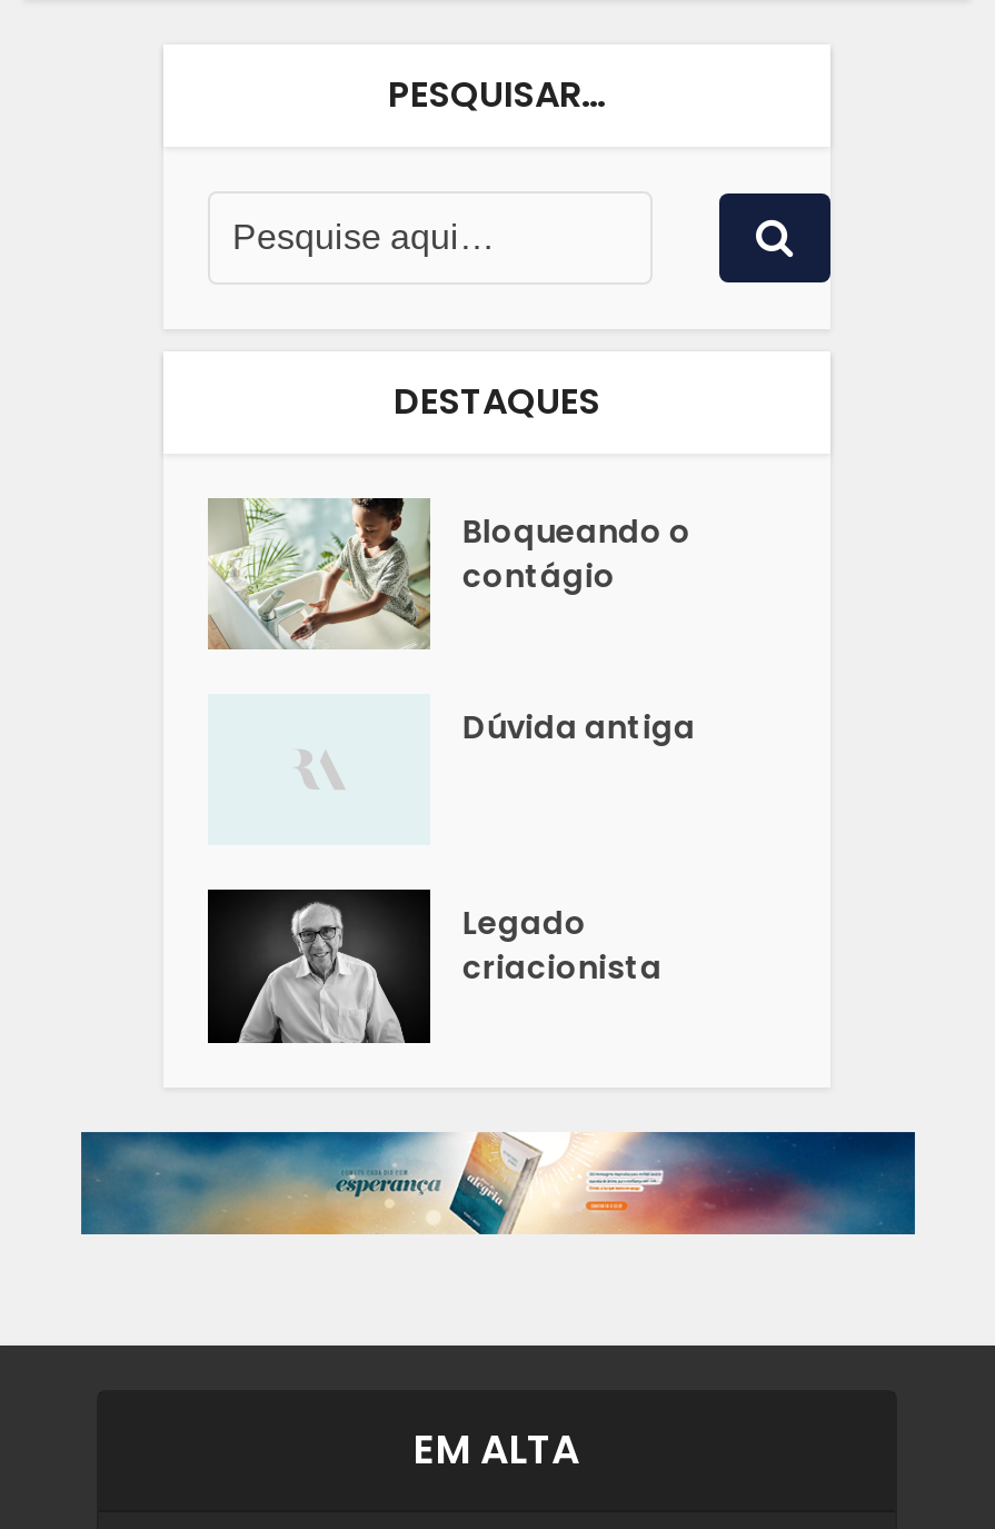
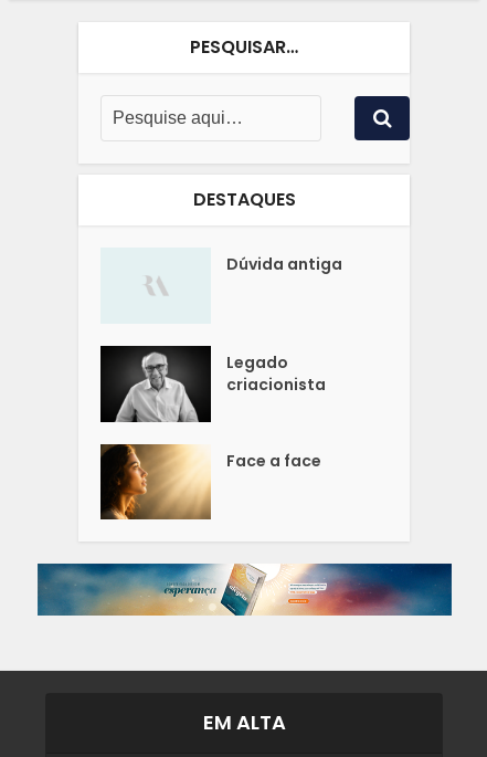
[206,496,691,649] [image] | Bloqueando o | contágio -> none
moved [462,705,696,991] -> [227,253,343,395]: Dúvida antiga | Legado | criacionista
none -> [100,443,322,519] [image] | Face a face

